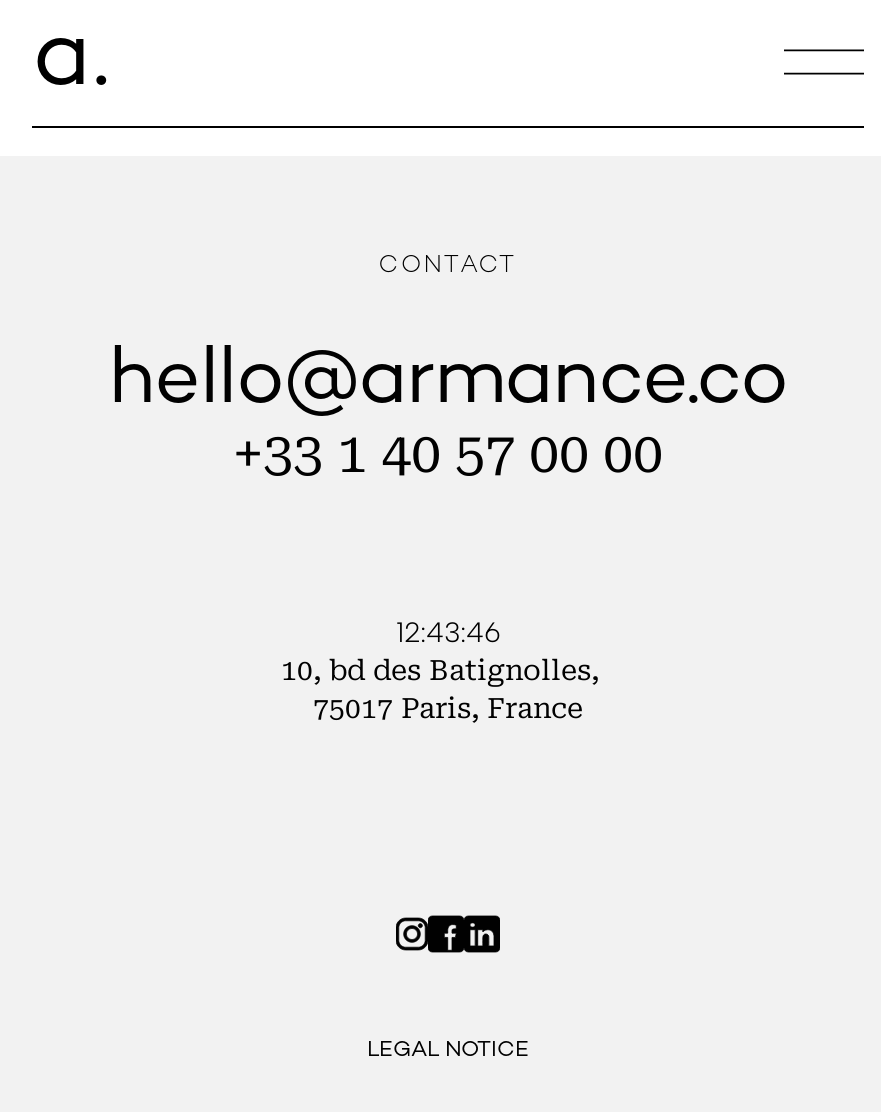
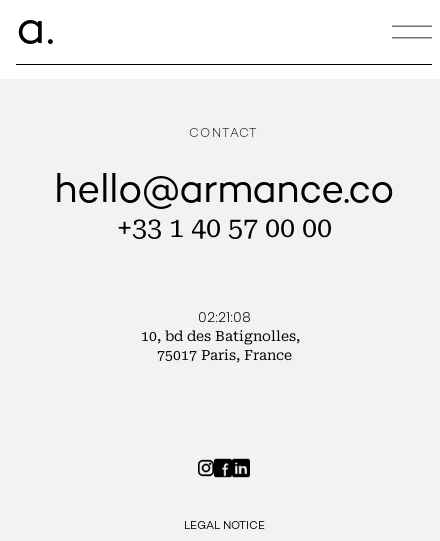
[396,616,500,650] 12:43:46 -> [197,309,250,326] 02:21:08

